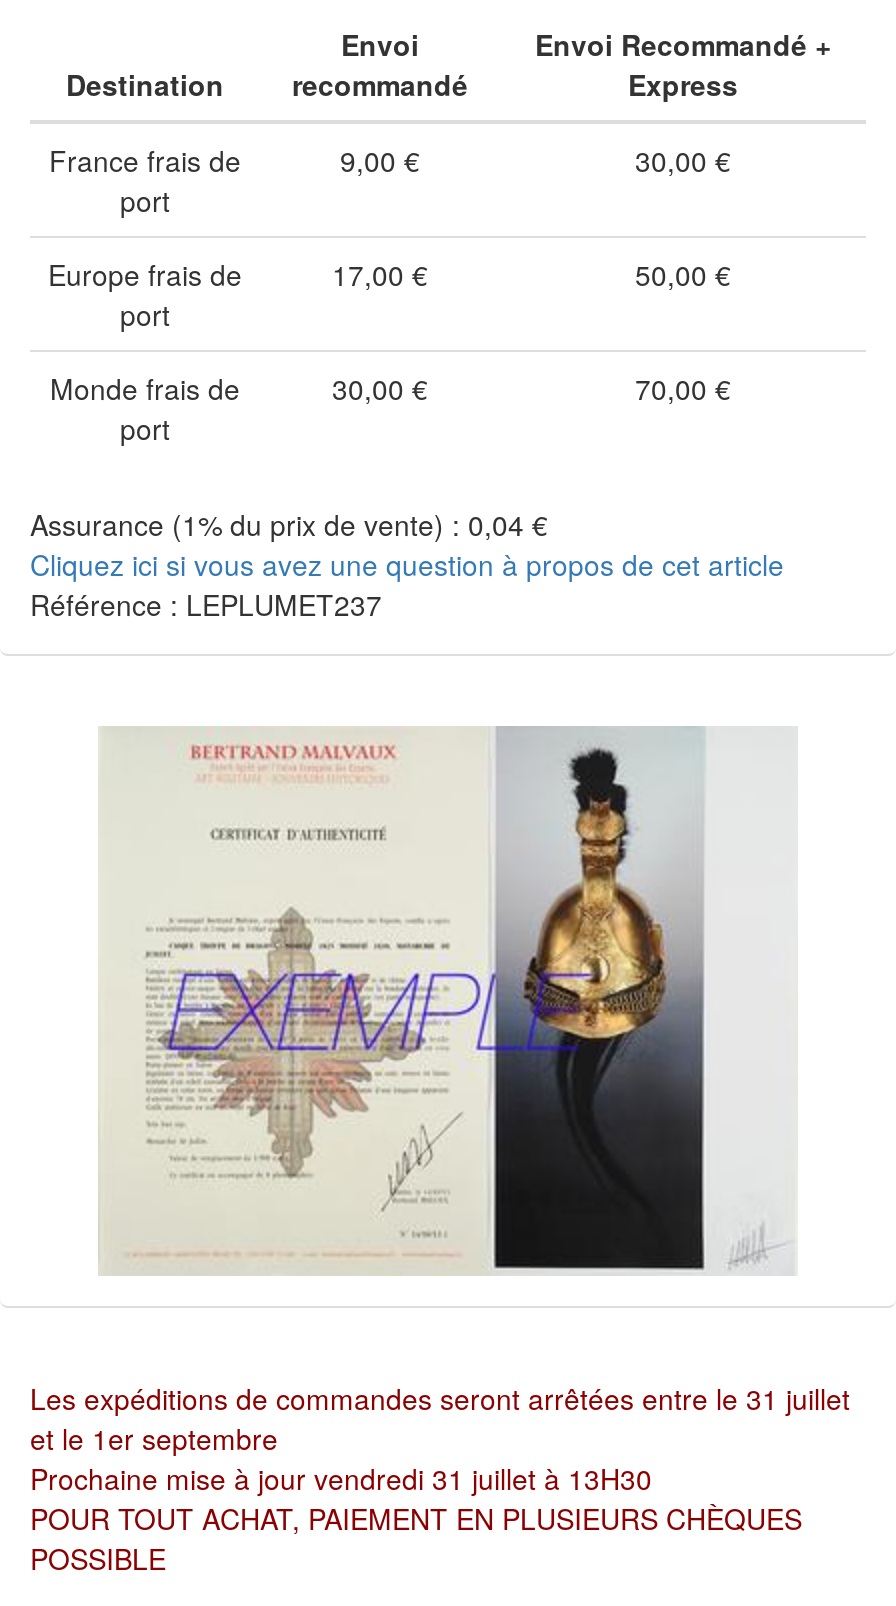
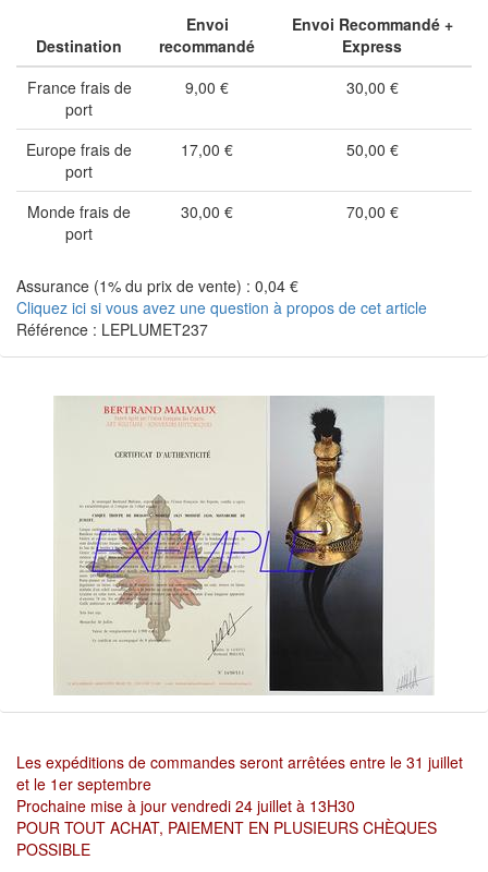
[30,1458,652,1498] Prochaine mise à jour vendredi 31 juillet à 13H30 -> [16,795,355,816] Prochaine mise à jour vendredi 24 juillet à 13H30

